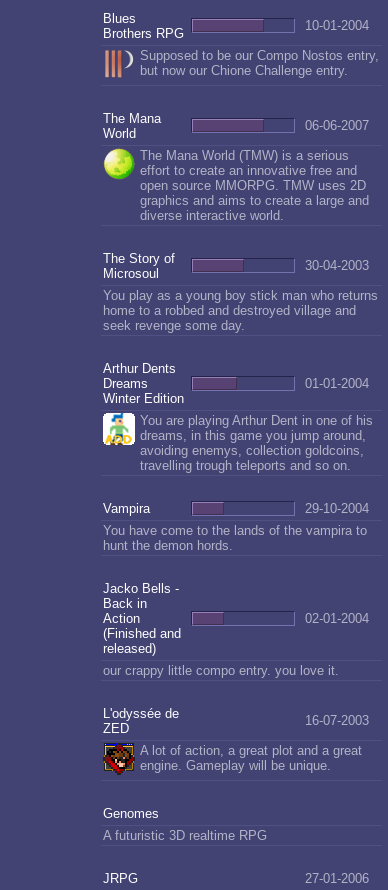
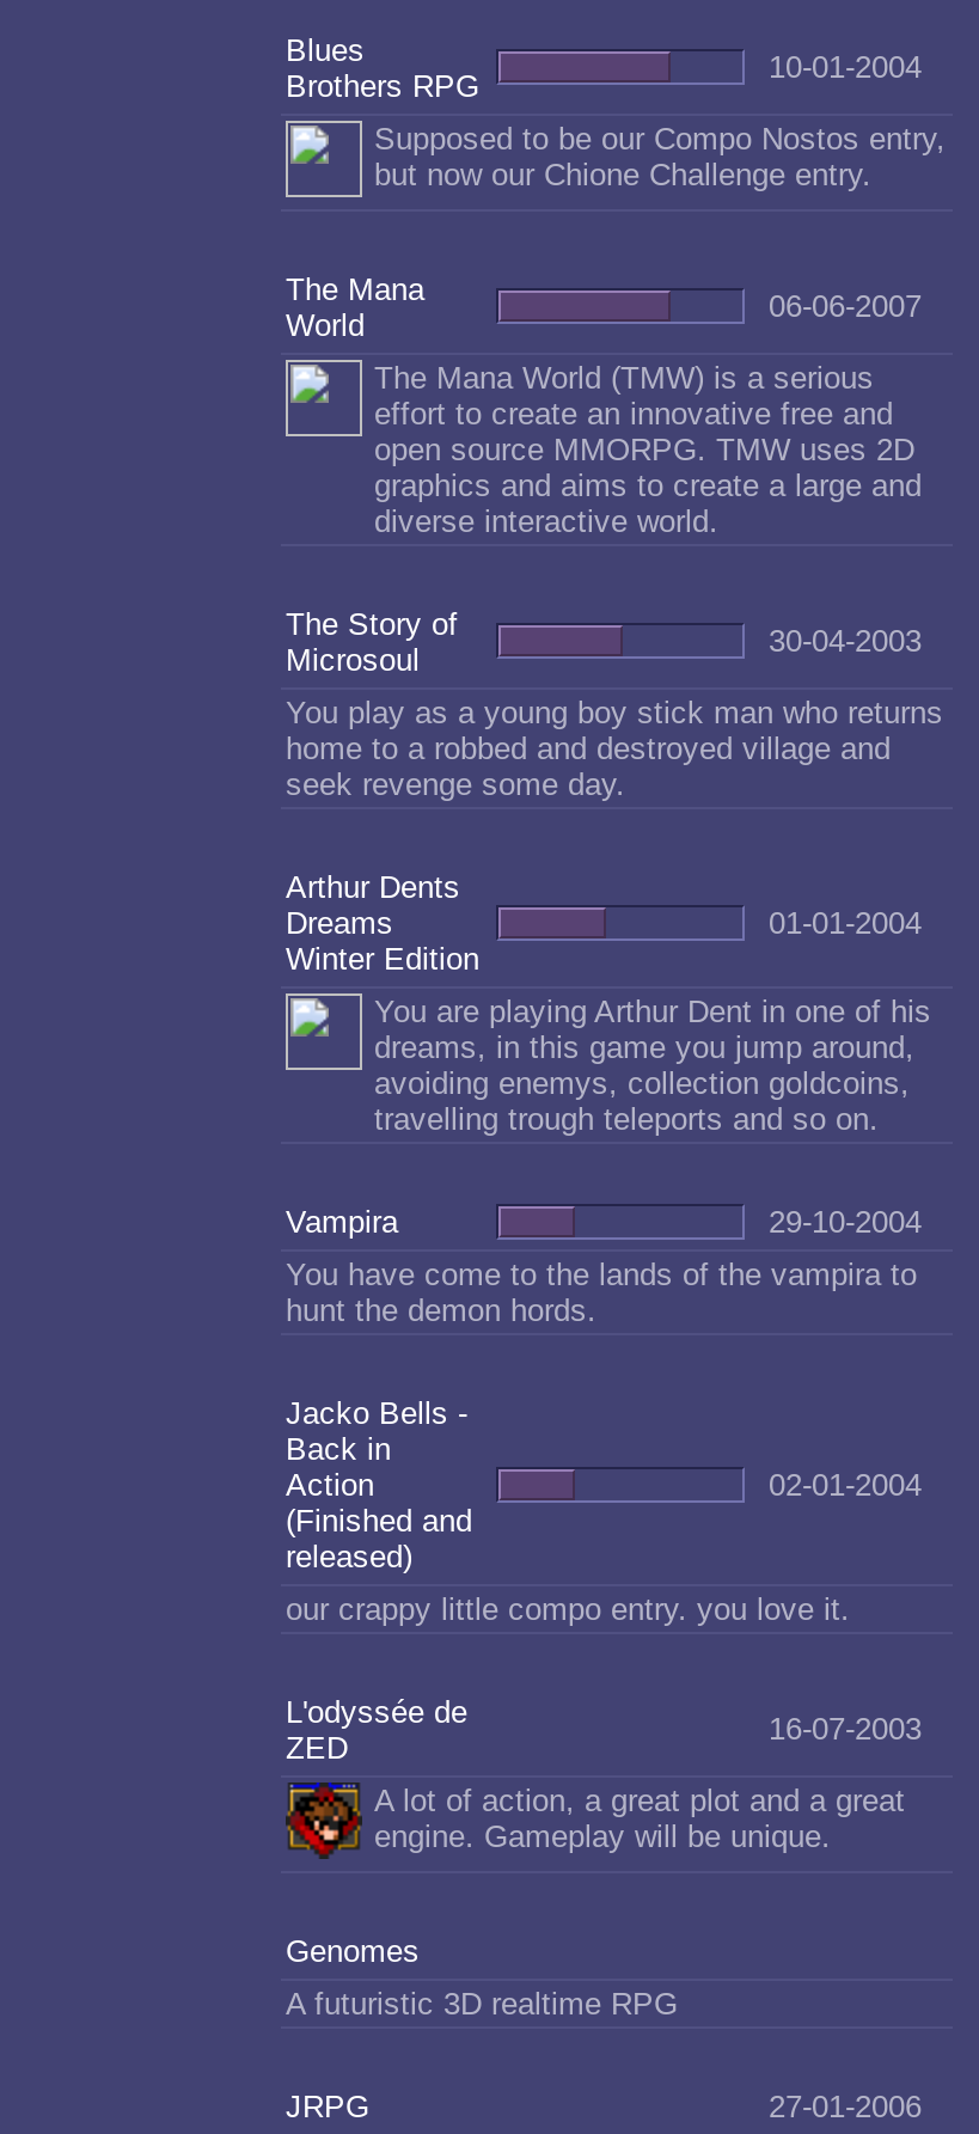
[103,48,135,80] [image] -> [283,118,365,200] [image]
[103,148,136,180] [image] -> [283,357,365,439] [image]
[102,412,135,446] [image] -> [283,991,365,1072] [image]

